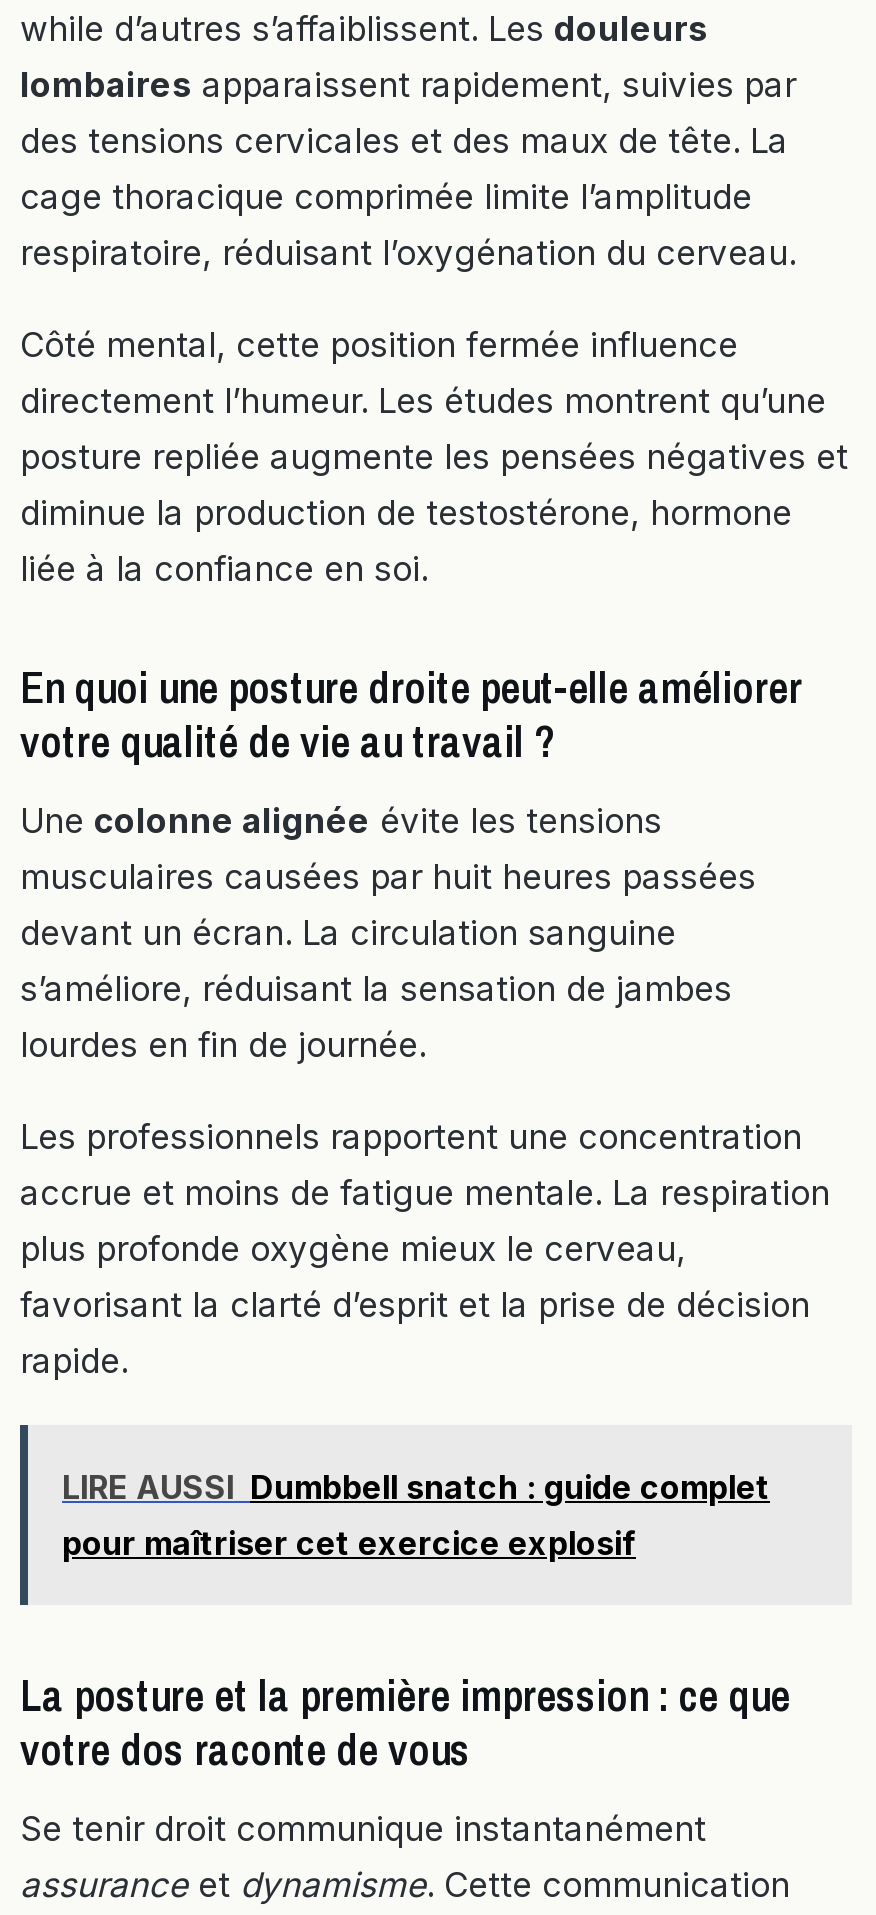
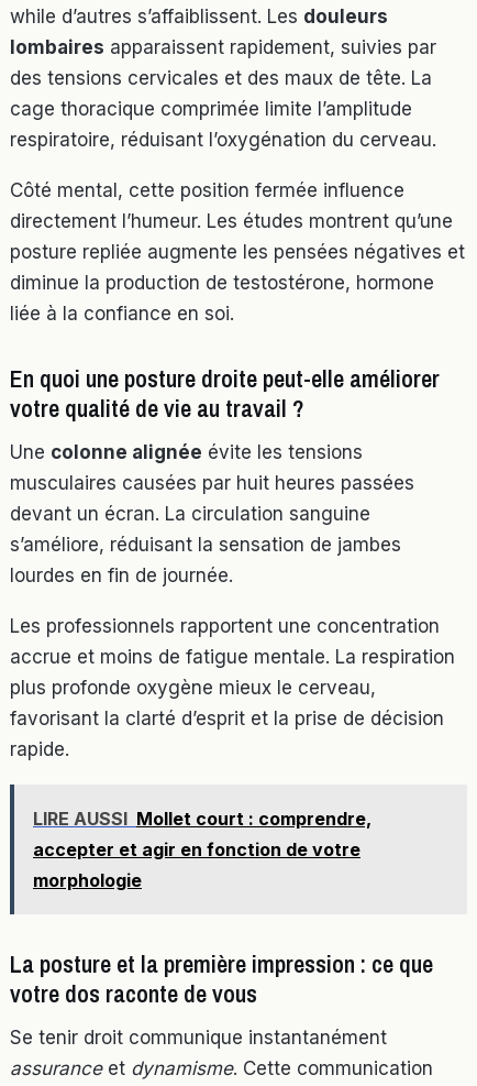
[62,1467,770,1563] LIRE AUSSI Dumbbell snatch : guide complet | pour maîtriser cet exercice explosif -> [33,808,371,892] LIRE AUSSI Mollet court : comprendre, | accepter et agir en fonction de votre | morphologie

